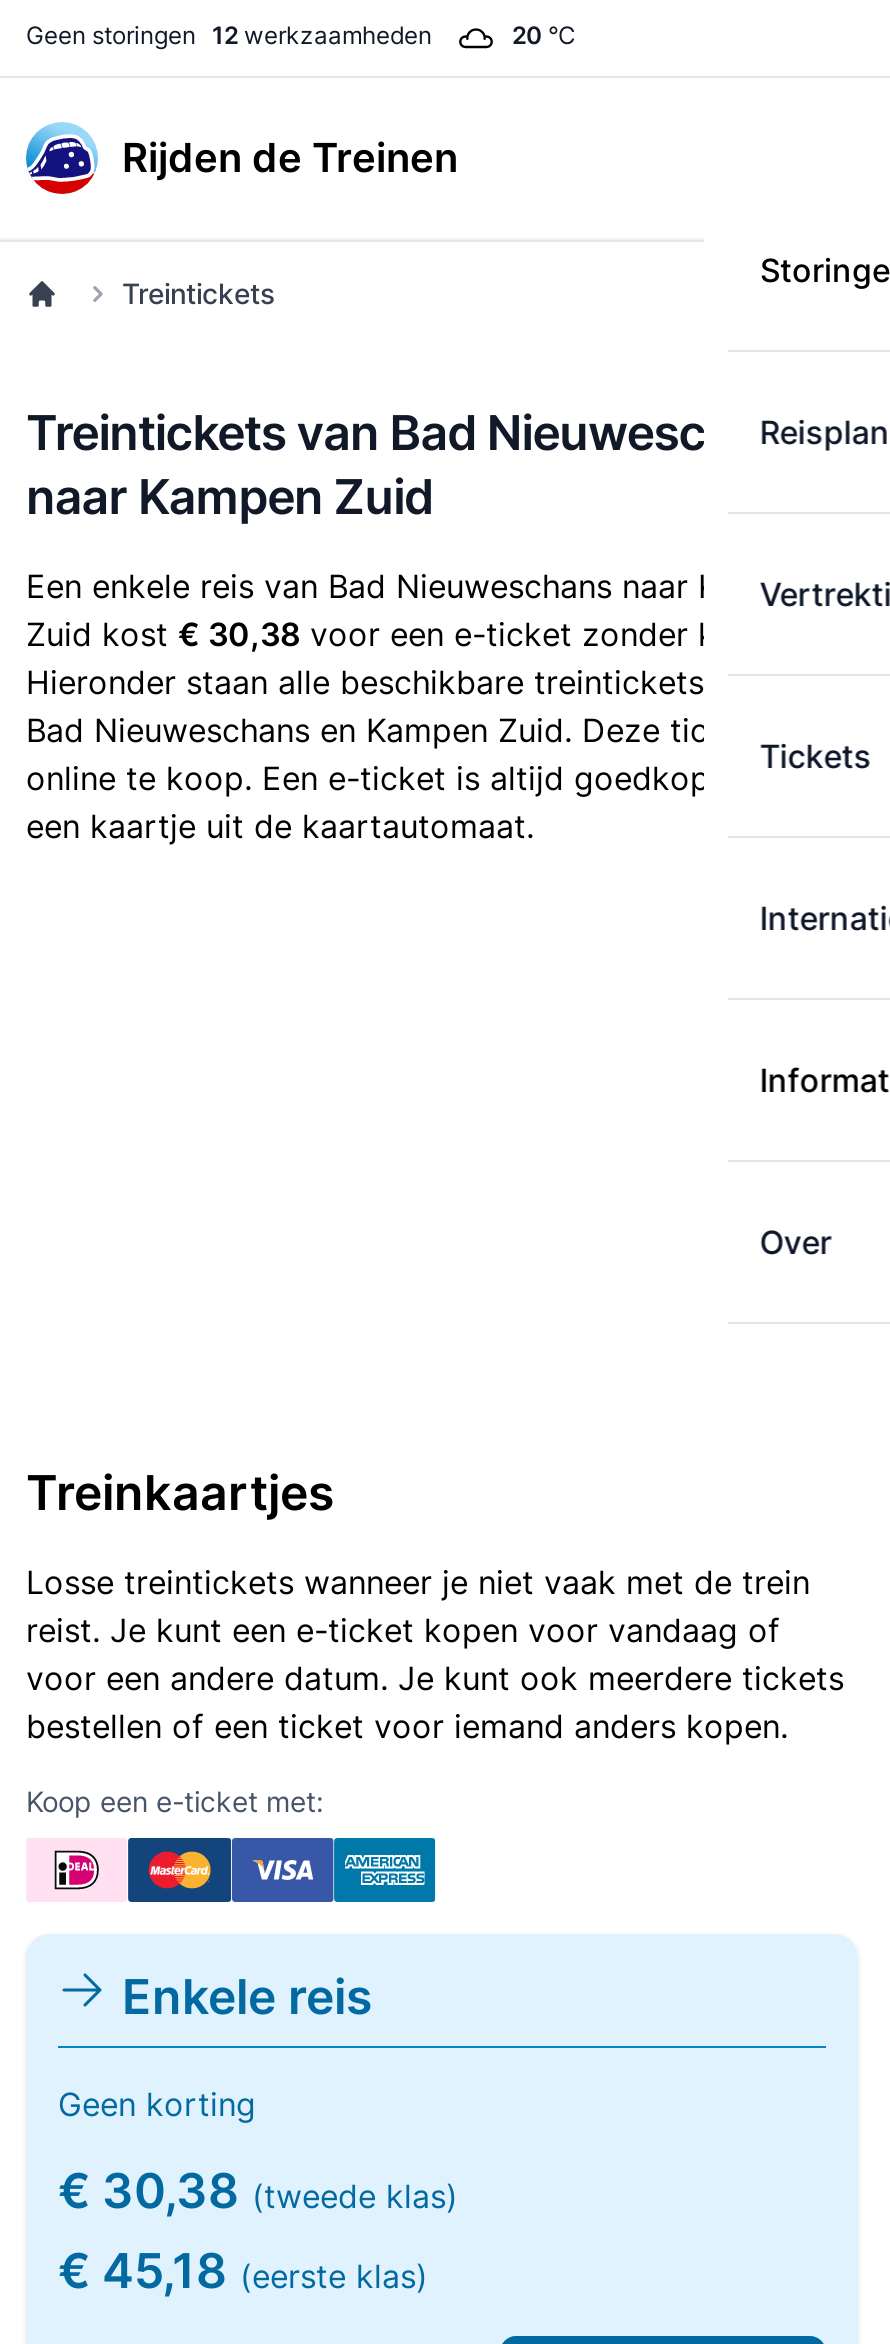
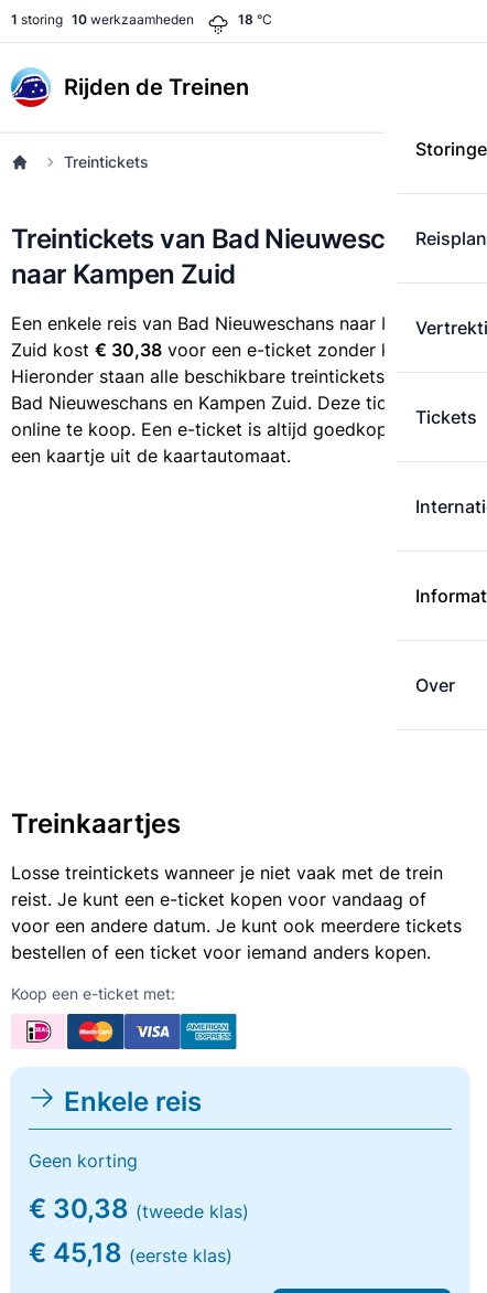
[26,20,432,50] Geen storingen 12 werkzaamheden -> [11,11,194,28] 1 storing 10 werkzaamheden
[512,20,576,50] 20 °C -> [238,11,272,28] 18 °C

